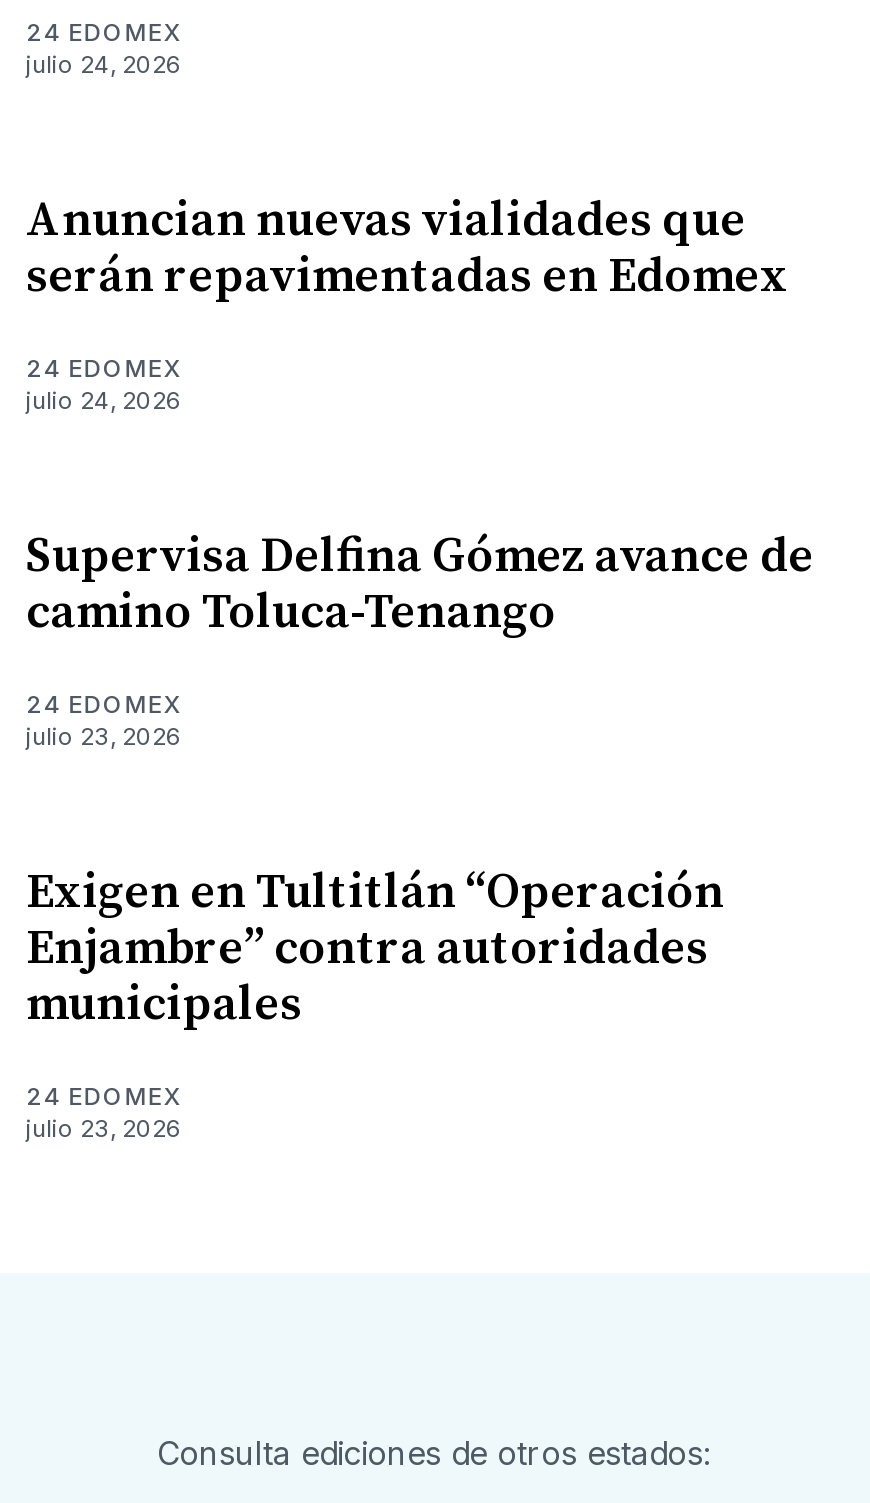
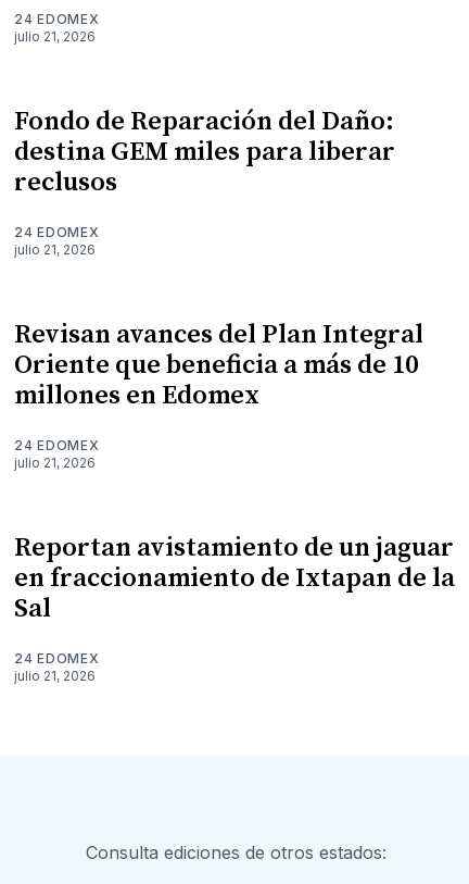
[26,49,182,79] julio 24, 2026 -> [14,28,96,44] julio 21, 2026
[26,191,788,307] Anuncian nuevas vialidades que | serán repavimentadas en Edomex -> [14,105,395,199] Fondo de Reparación del Daño: | destina GEM miles para liberar | reclusos
[26,385,182,415] julio 24, 2026 -> [14,241,96,257] julio 21, 2026
[26,527,814,643] Supervisa Delfina Gómez avance de | camino Toluca-Tenango -> [14,318,423,412] Revisan avances del Plan Integral | Oriente que beneficia a más de 10 | millones en Edomex
[26,721,182,751] julio 23, 2026 -> [14,454,96,471] julio 21, 2026
[26,863,724,1035] Exigen en Tultitlán “Operación | Enjambre” contra autoridades | municipales -> [14,531,455,625] Reportan avistamiento de un jaguar | en fraccionamiento de Ixtapan de la | Sal
[26,1113,182,1143] julio 23, 2026 -> [14,667,96,684] julio 21, 2026

